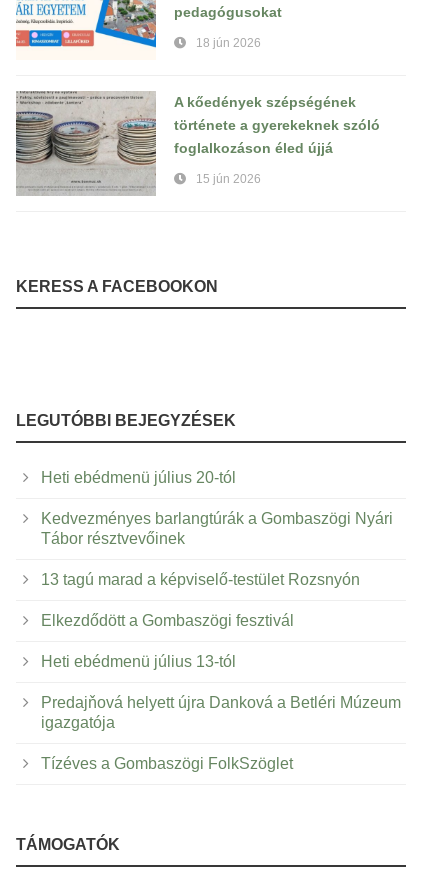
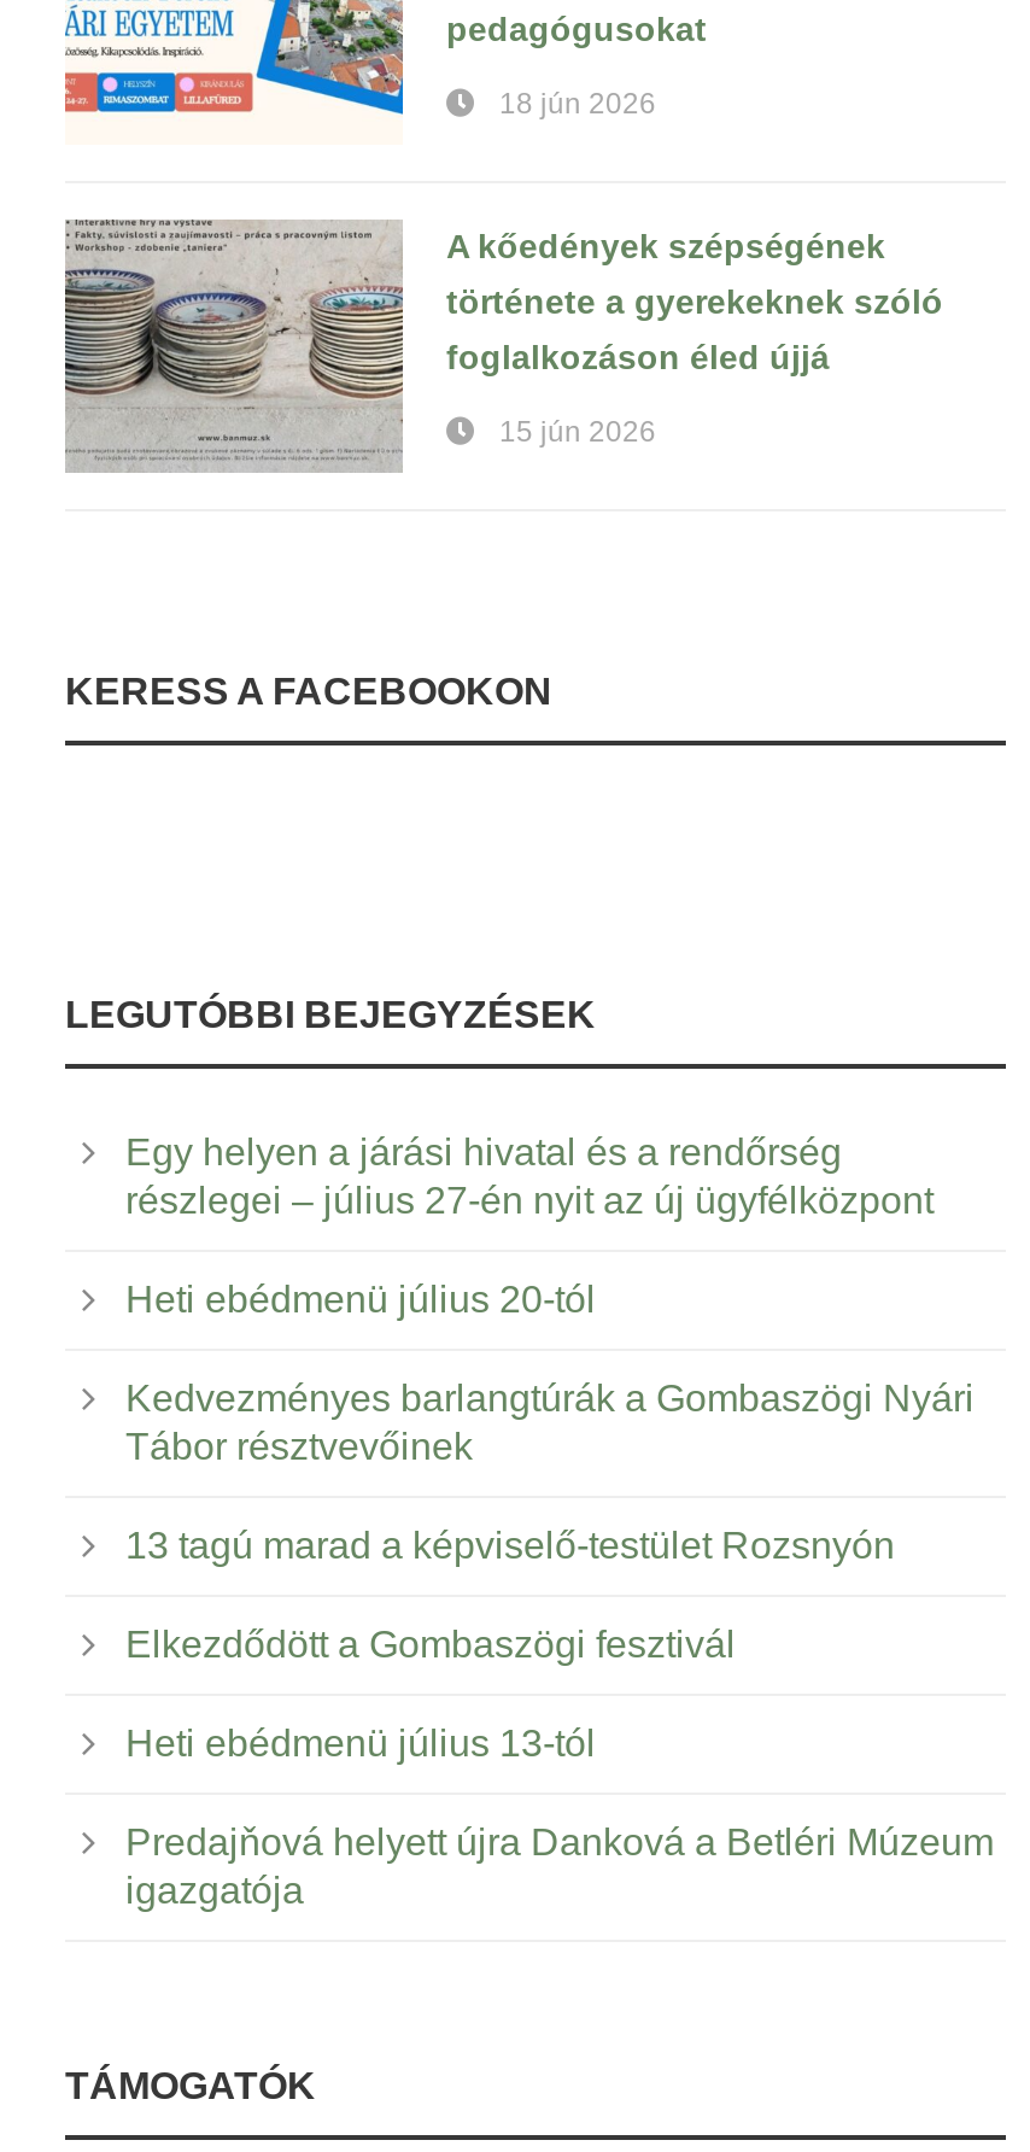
none -> [125,1132,934,1221] Egy helyen a járási hivatal és a rendőrség | részlegei – július 27-én nyit az új ügyfélközpont
moved [41,469,401,731] -> [125,1279,994,1911]: Heti ebédmenü július 20-tól | Kedvezményes barlangtúrák a Gombaszögi Nyári | Tábor résztvevőinek | 13 tagú marad a képviselő-testület Rozsnyón | Elkezdődött a Gombaszögi fesztivál | Heti ebédmenü július 13-tól | Predajňová helyett újra Danková a Betléri Múzeum | igazgatója
[41,755,293,772] Tízéves a Gombaszögi FolkSzöglet -> none

